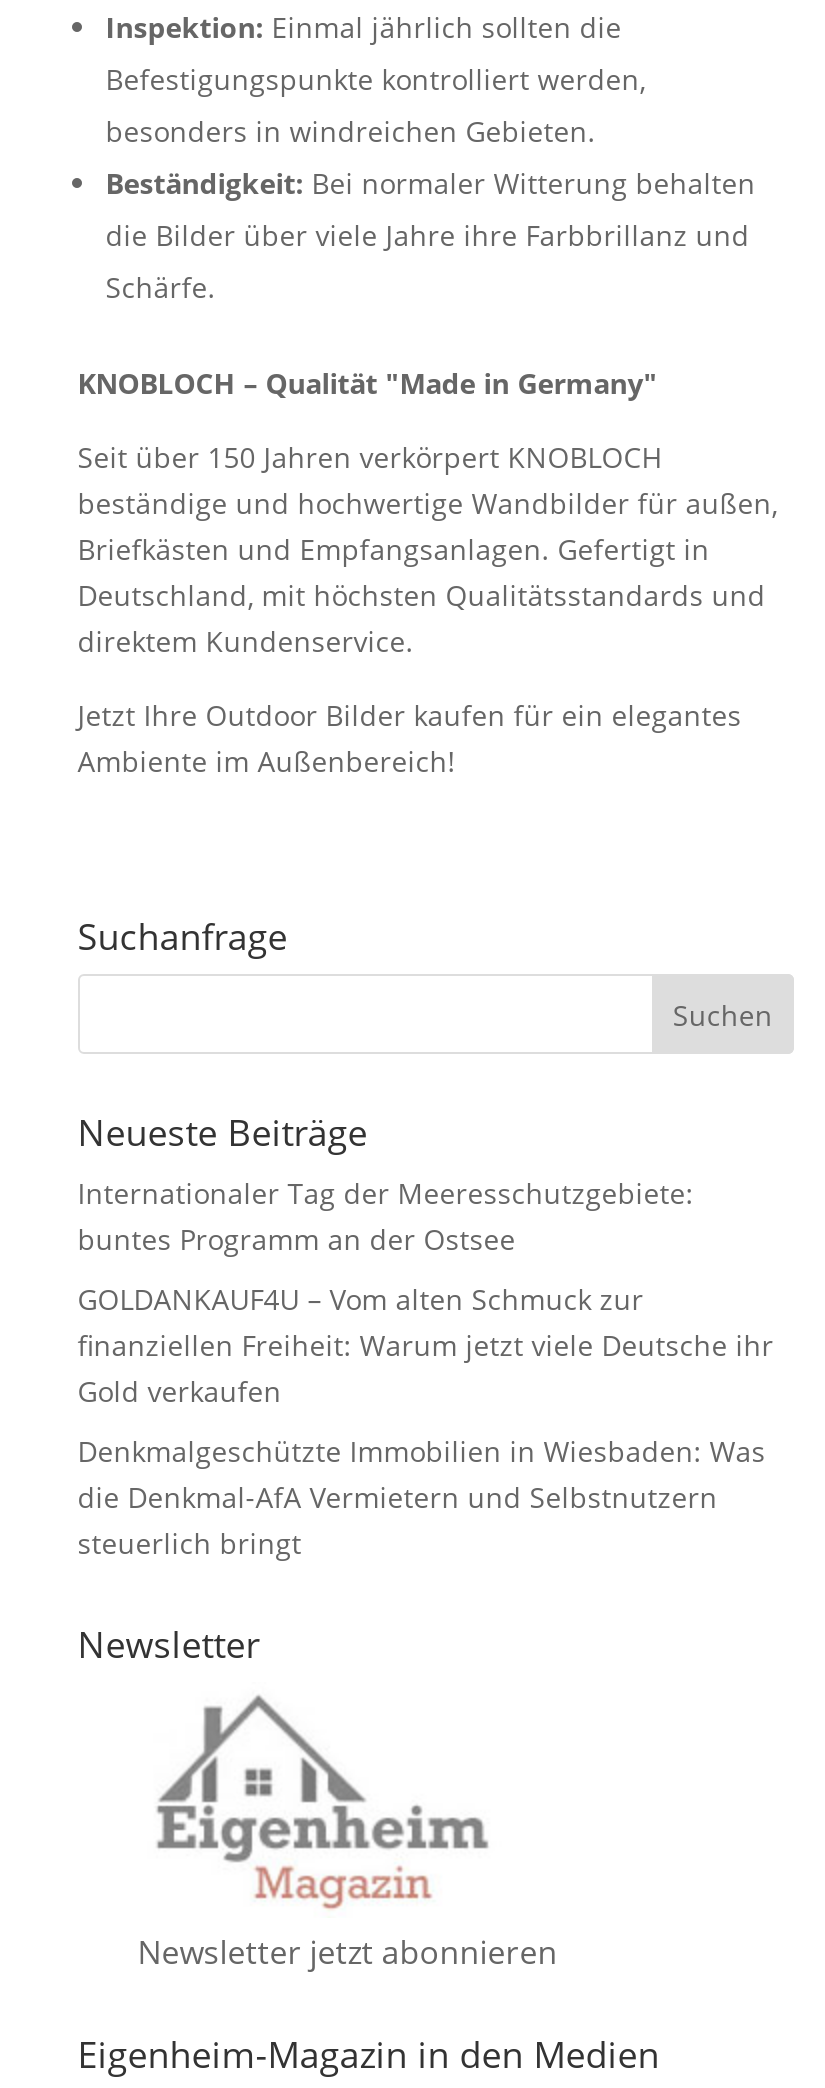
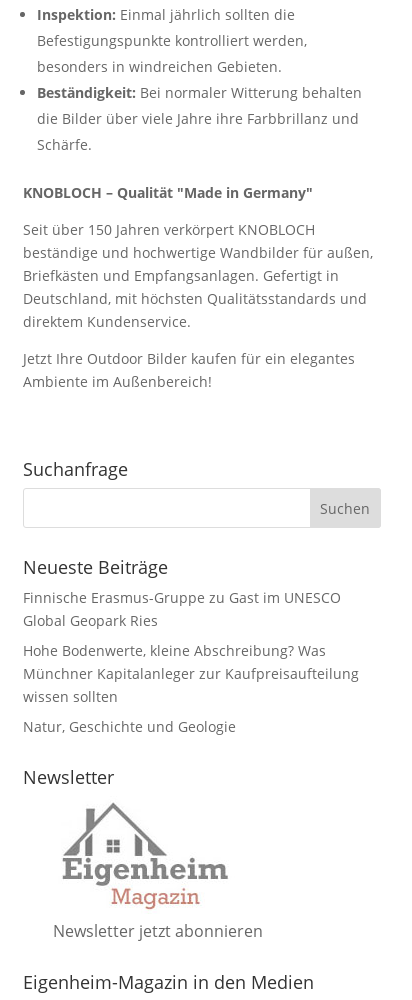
[78,1175,694,1259] Internationaler Tag der Meeresschutzgebiete: | buntes Programm an der Ostsee -> [23,588,341,630] Finnische Erasmus-Gruppe zu Gast im UNESCO | Global Geopark Ries
[78,1281,774,1411] GOLDANKAUF4U – Vom alten Schmuck zur | finanziellen Freiheit: Warum jetzt viele Deutsche ihr | Gold verkaufen -> [23,641,359,706] Hohe Bodenwerte, kleine Abschreibung? Was | Münchner Kapitalanleger zur Kaufpreisaufteilung | wissen sollten
[78,1433,766,1563] Denkmalgeschützte Immobilien in Wiesbaden: Was | die Denkmal-AfA Vermietern und Selbstnutzern | steuerlich bringt -> [23,717,236,736] Natur, Geschichte und Geologie

